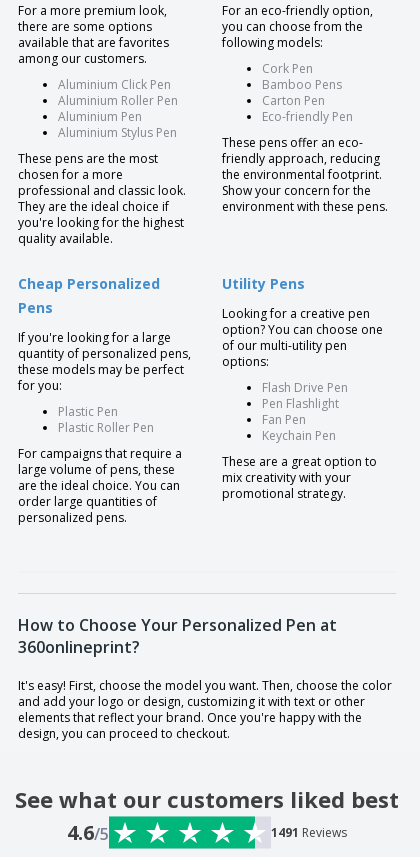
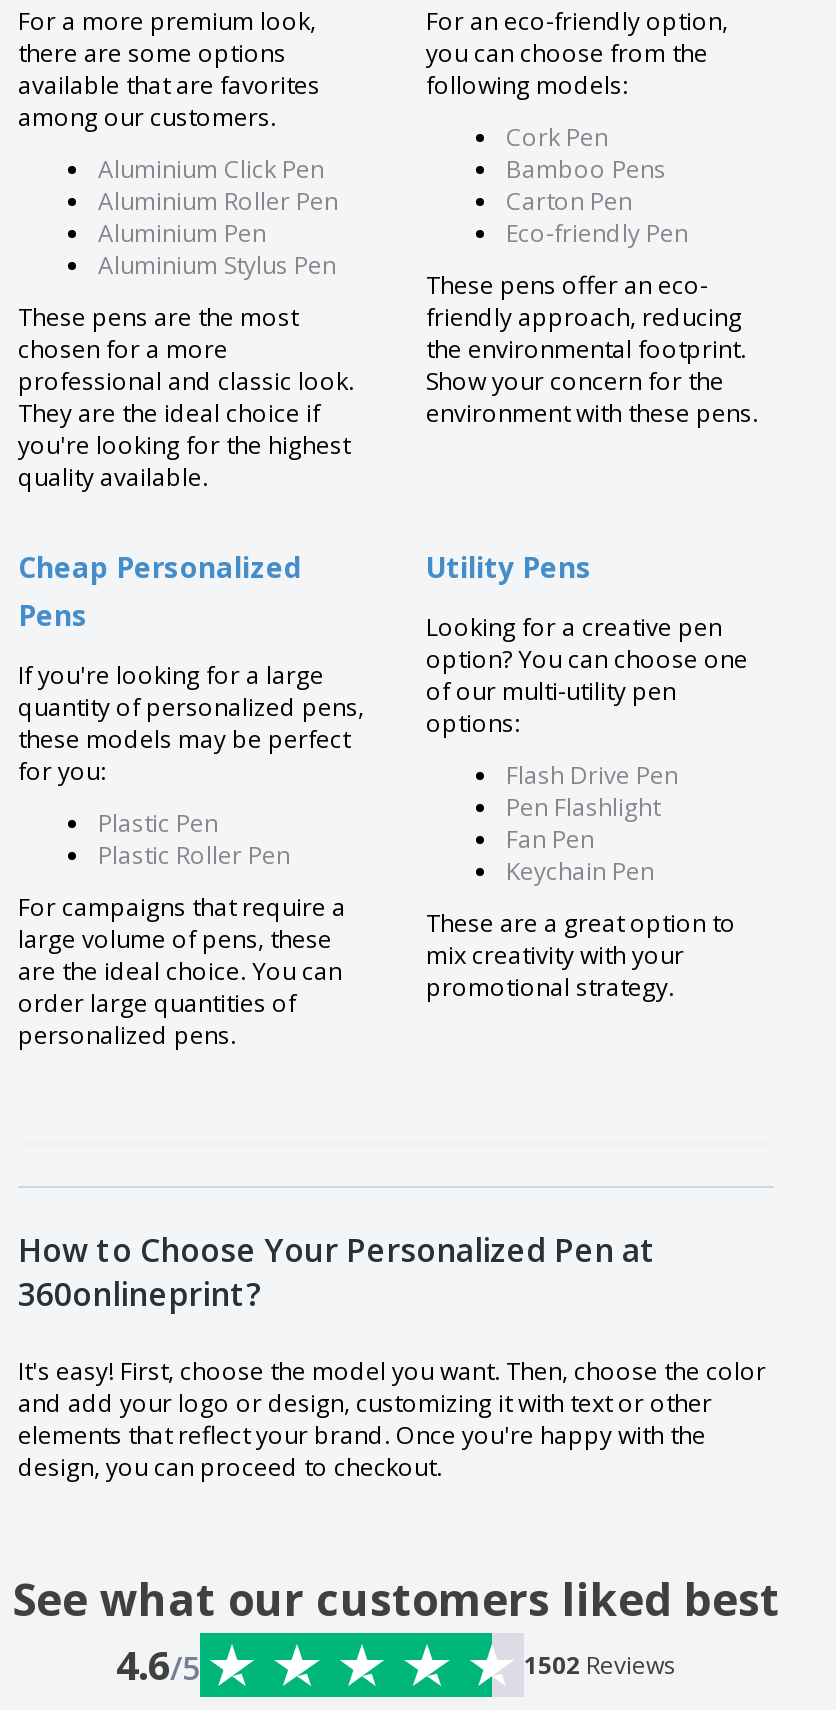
[271,824,347,841] 1491 Reviews -> [524,1648,676,1682] 1502 Reviews

